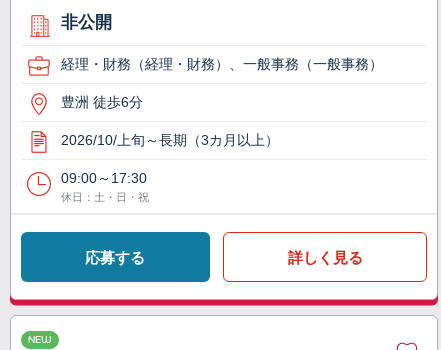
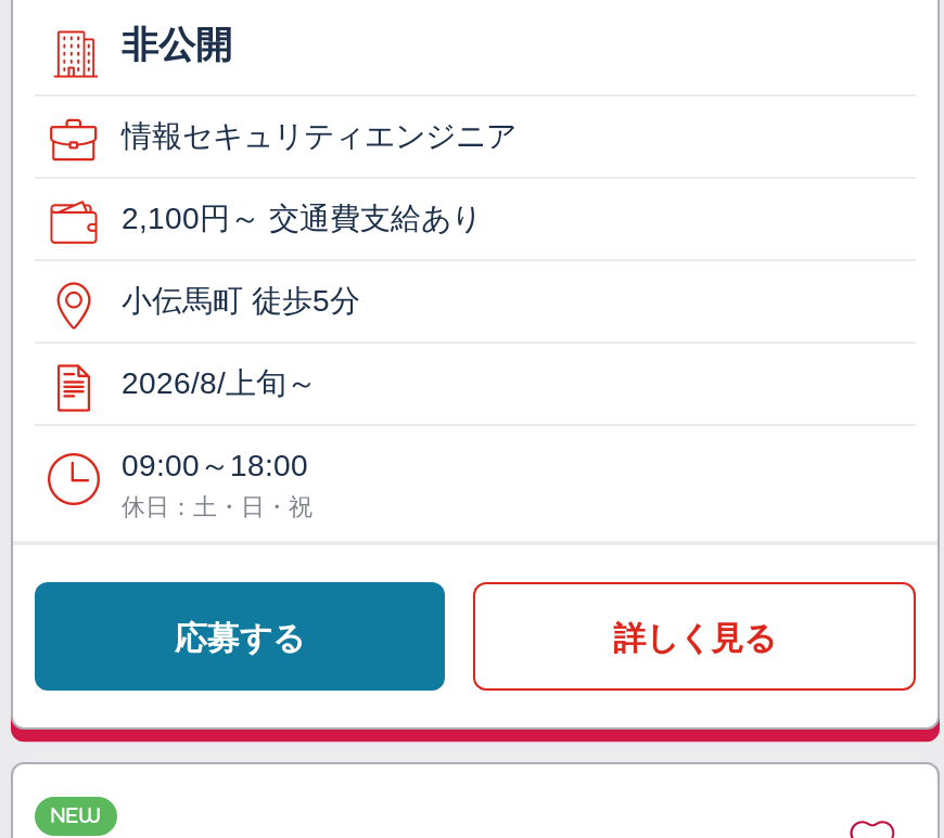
[61,56,383,186] 経理・財務（経理・財務）、一般事務（一般事務） | 豊洲 徒歩6分 | 2026/10/上旬～長期（3カ月以上） | 09:00～17:30 -> [122,119,516,483] 情報セキュリティエンジニア | 2,100円～ 交通費支給あり | 小伝馬町 徒歩5分 | 2026/8/上旬～ | 09:00～18:00

